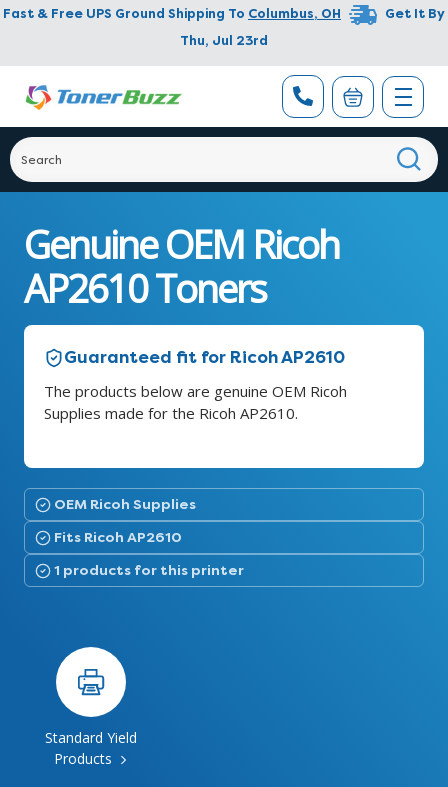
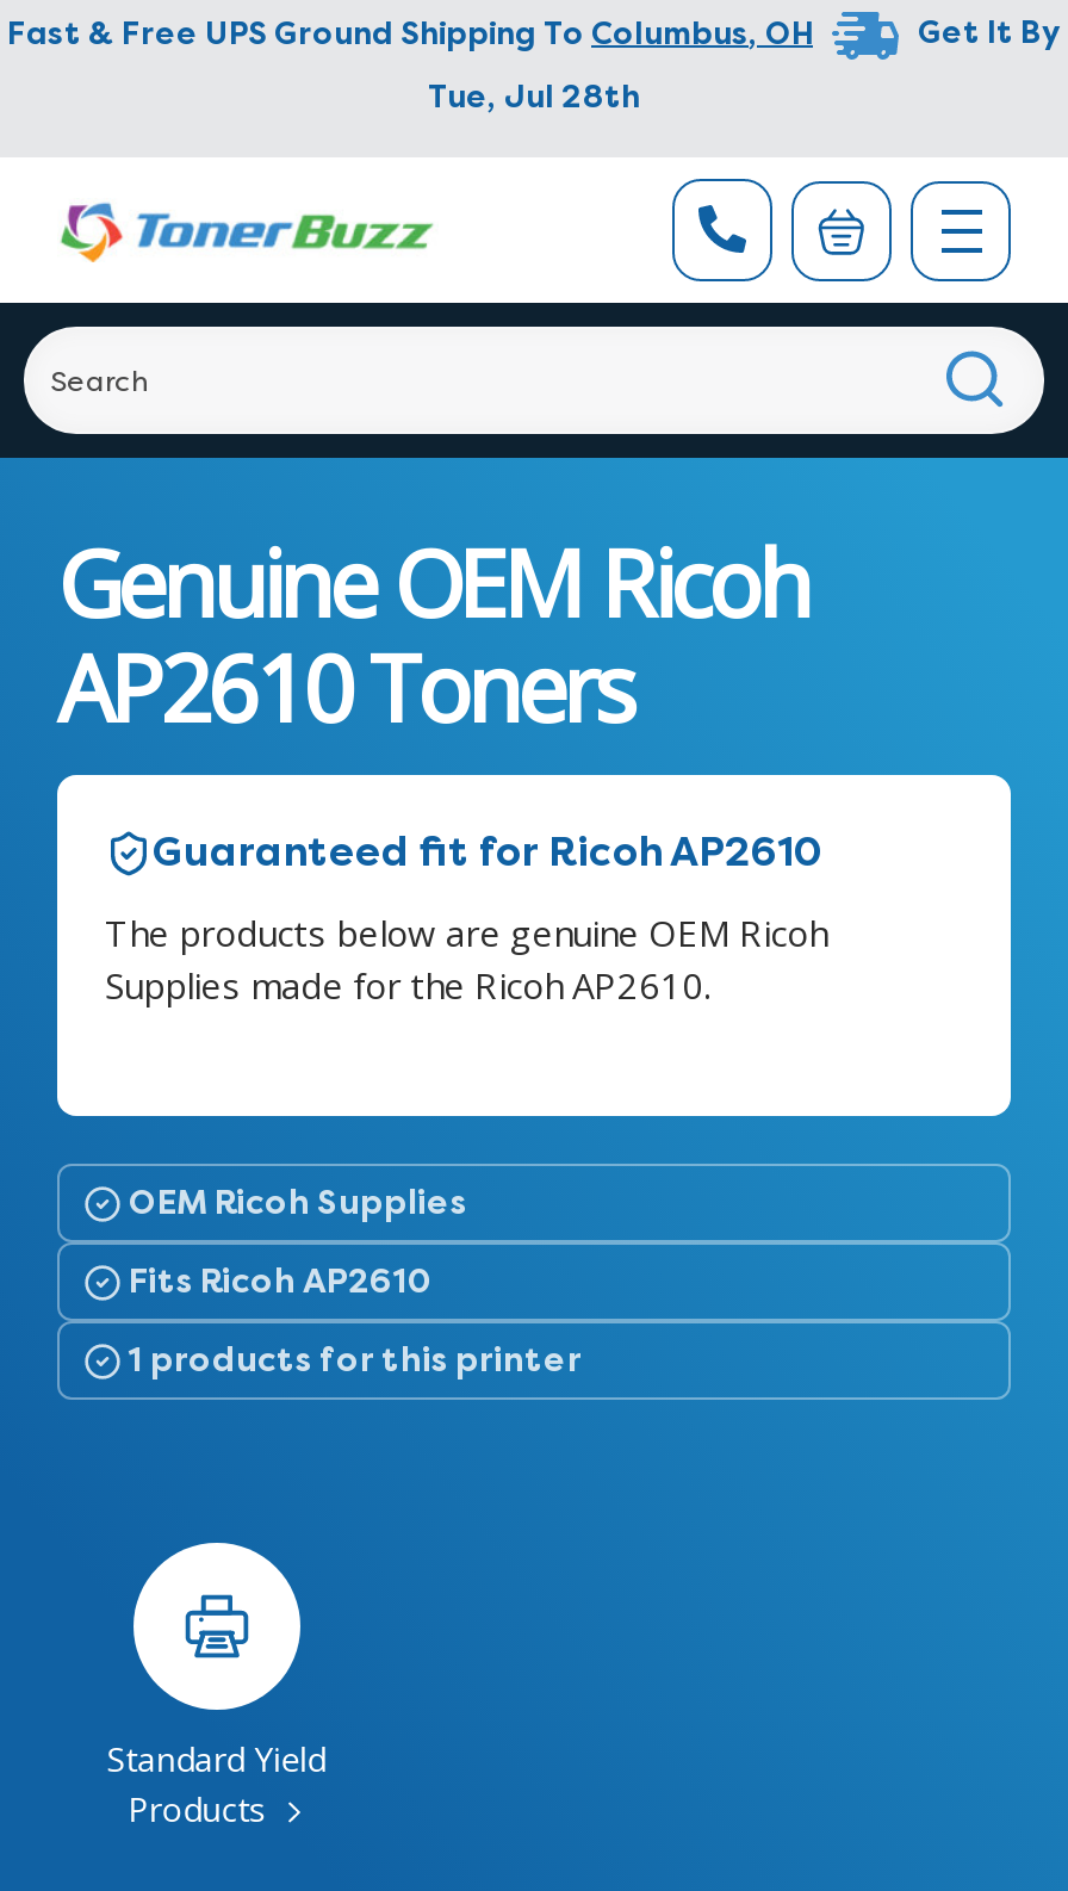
[180,32,268,49] Thu, Jul 23rd -> [428,76,640,117] Tue, Jul 28th

